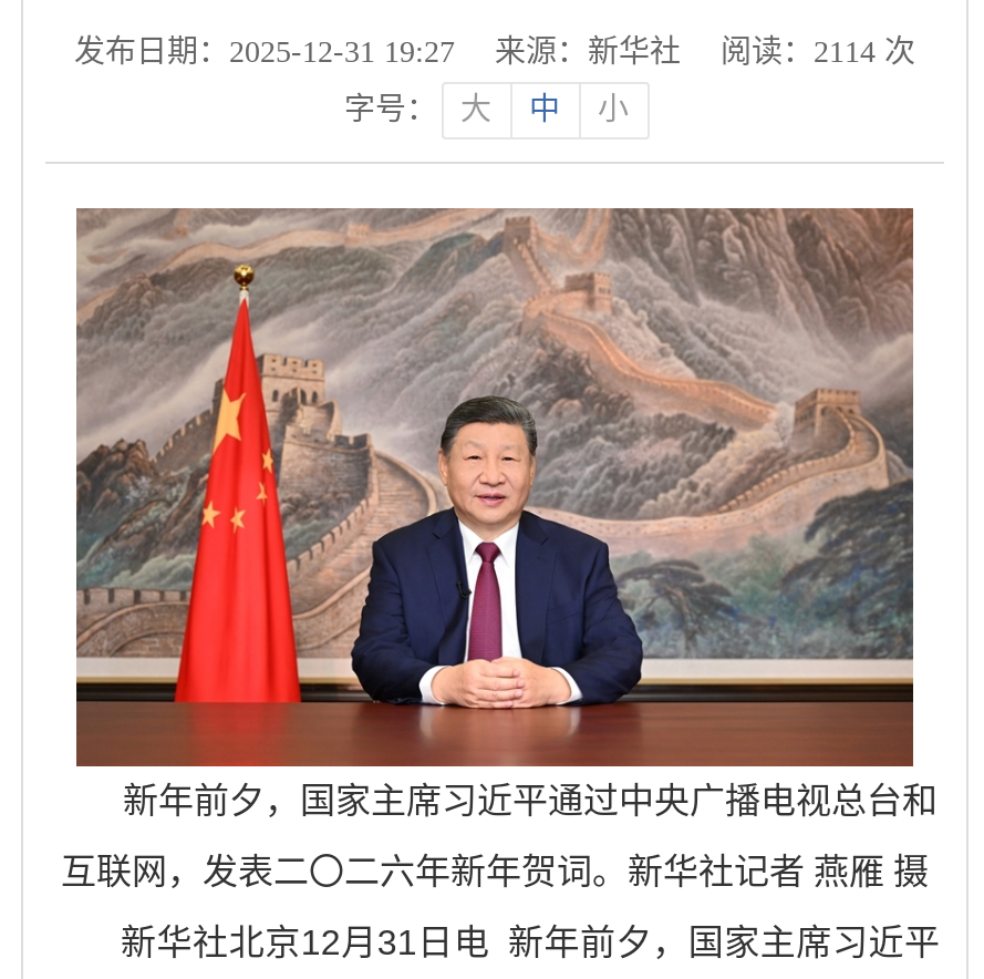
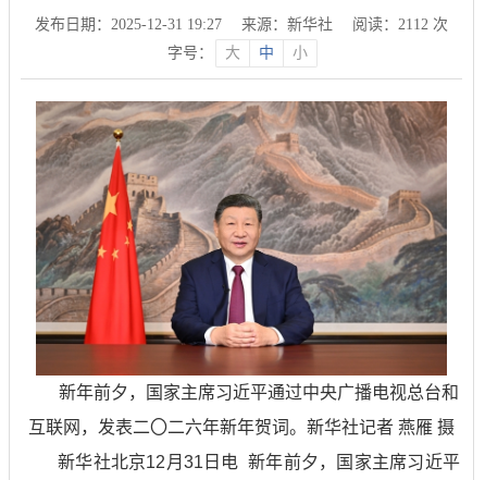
[74,35,915,69] 发布日期：2025-12-31 19:27 来源：新华社 阅读：2114次 -> [35,16,448,33] 发布日期：2025-12-31 19:27 来源：新华社 阅读：2112次

